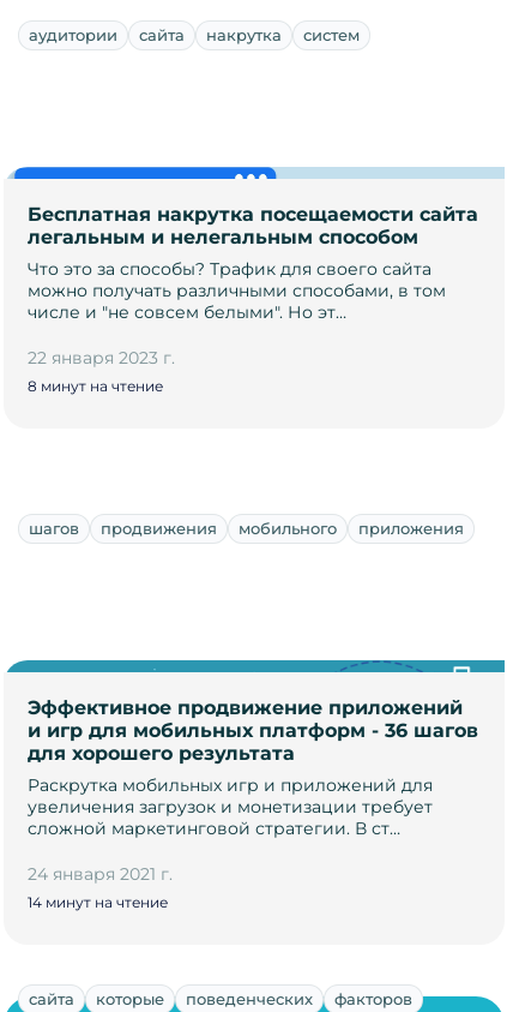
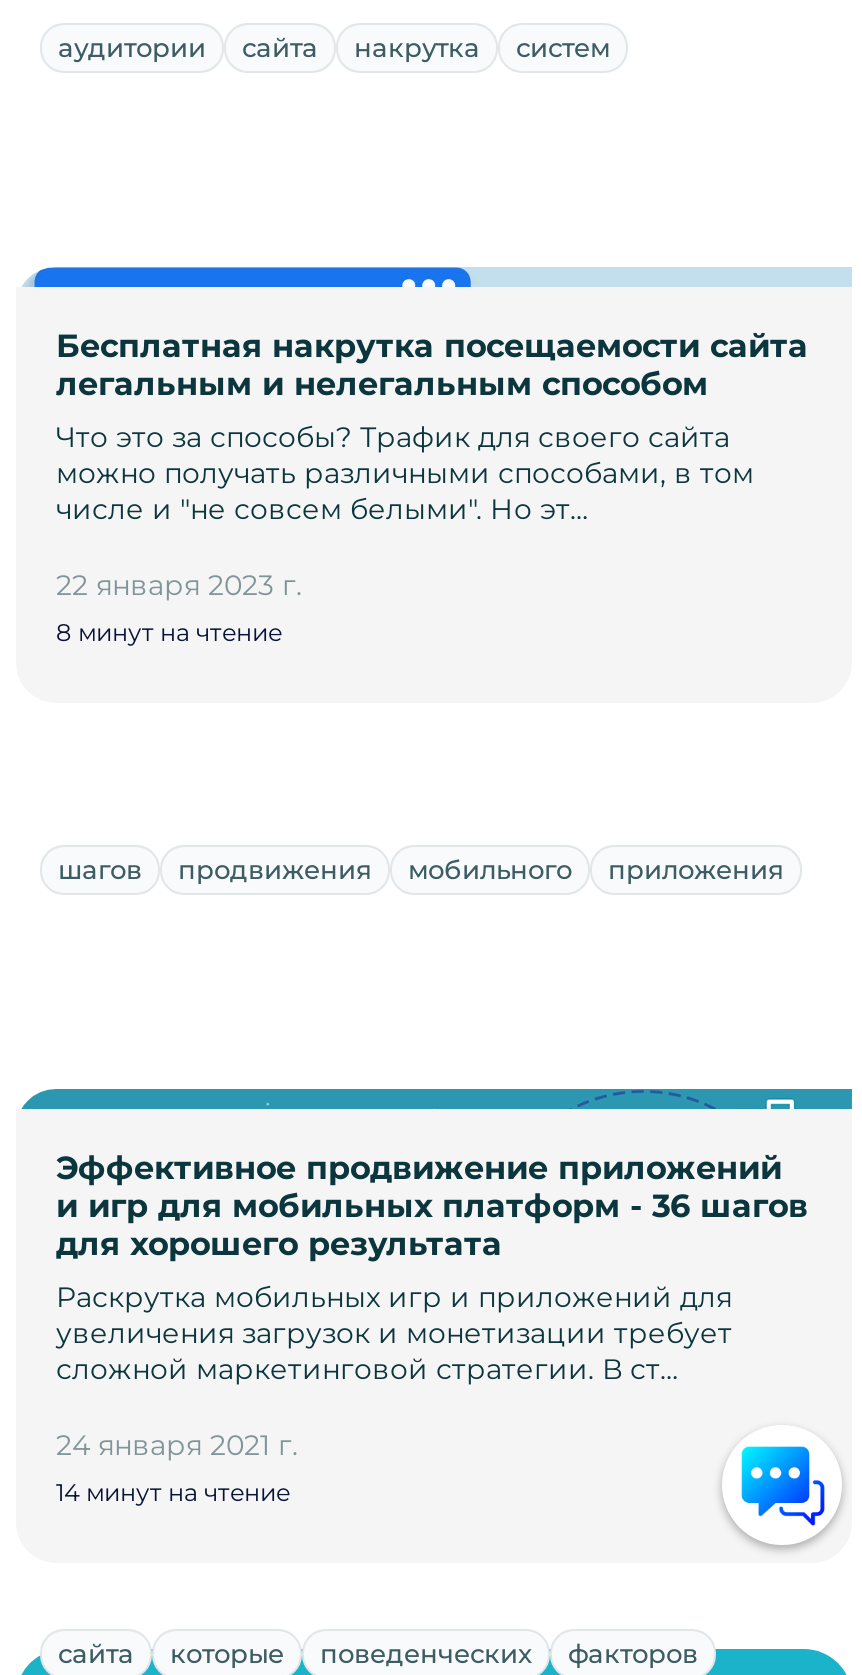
none -> [728,1445,836,1551] [image]

